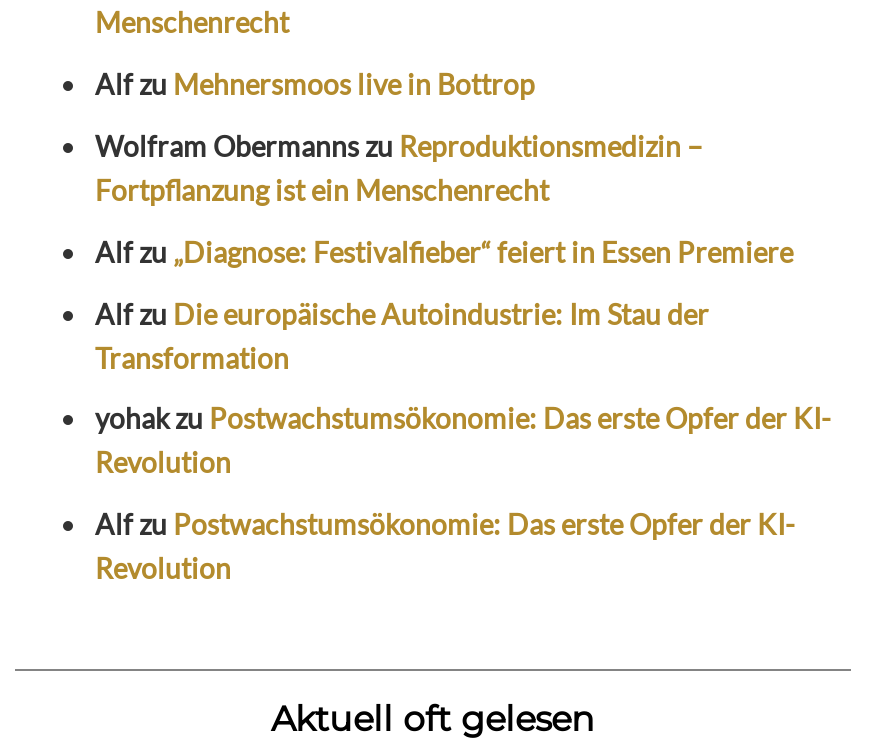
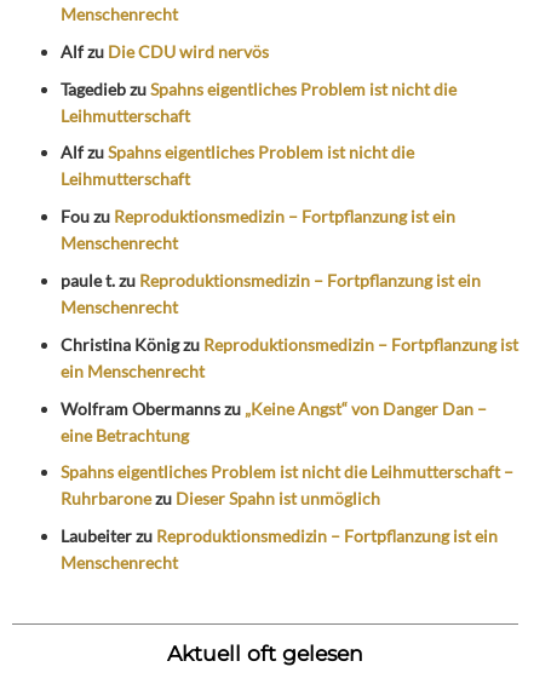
[95,68,831,586] Alf zu Mehnersmoos live in Bottrop | Wolfram Obermanns zu Reproduktionsmedizin – | Fortpflanzung ist ein Menschenrecht | Alf zu „Diagnose: Festivalfieber“ feiert in Essen Premiere | Alf zu Die europäische Autoindustrie: Im Stau der | Transformation | yohakzu Postwachstumsökonomie: Das erste Opfer der KI- | Revolution | Alf zu Postwachstumsökonomie: Das erste Opfer der KI- | Revolution -> [61,41,518,573] Alf zu Die CDU wird nervös | Tagedieb zu Spahns eigentliches Problem ist nicht die | Leihmutterschaft | Alf zu Spahns eigentliches Problem ist nicht die | Leihmutterschaft | Fou zu Reproduktionsmedizin – Fortpflanzung ist ein | Menschenrecht | paule t. zu Reproduktionsmedizin – Fortpflanzung ist ein | Menschenrecht | Christina König zu Reproduktionsmedizin – Fortpflanzung ist | ein Menschenrecht | Wolfram Obermanns zu „Keine Angst“ von Danger Dan – | eine Betrachtung | Spahns eigentliches Problem ist nicht die Leihmutterschaft – | Ruhrbarone zu Dieser Spahn ist unmöglich | Laubeiter zu Reproduktionsmedizin – Fortpflanzung ist ein | Menschenrecht

